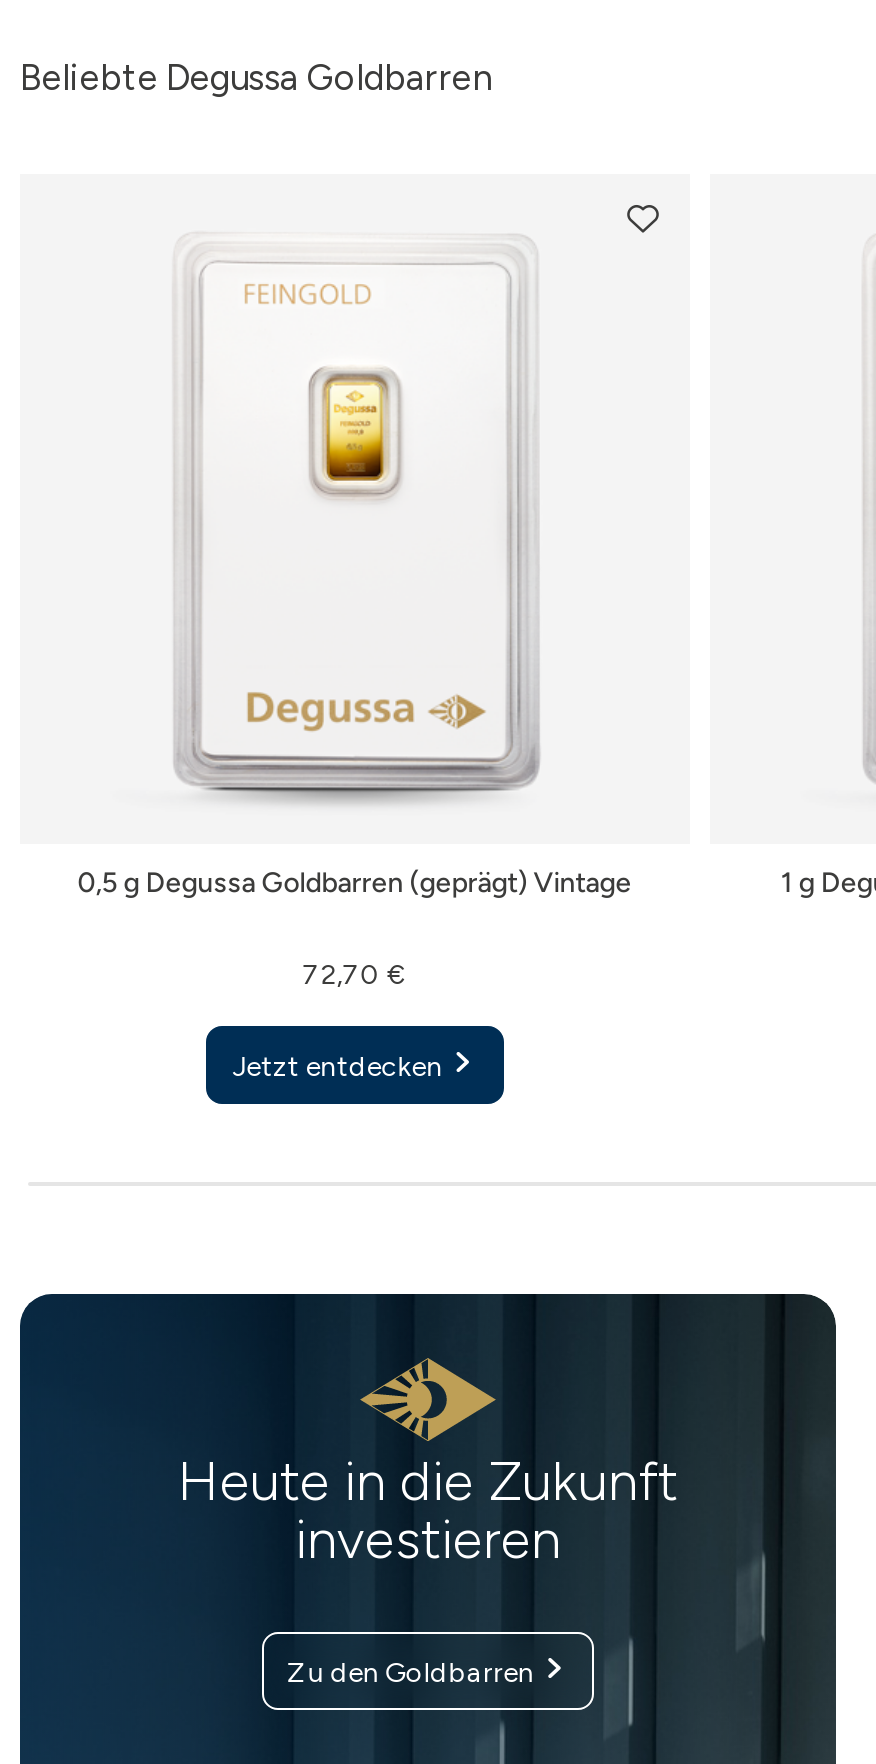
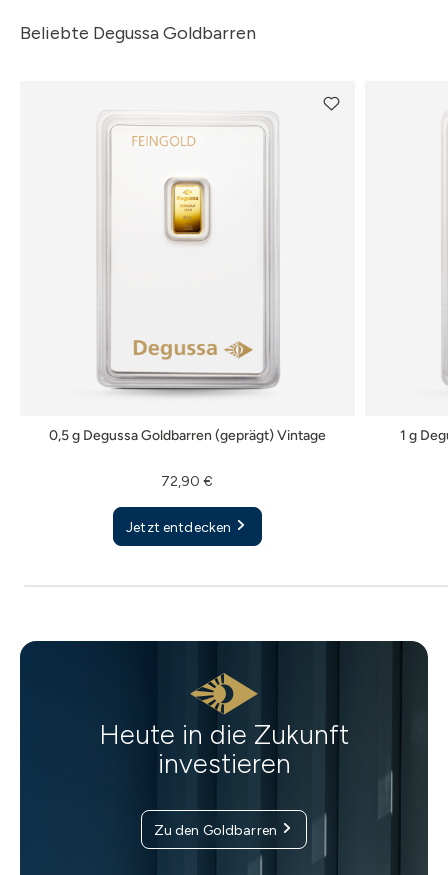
[303,958,407,992] 72,70 € -> [161,473,213,490] 72,90 €

